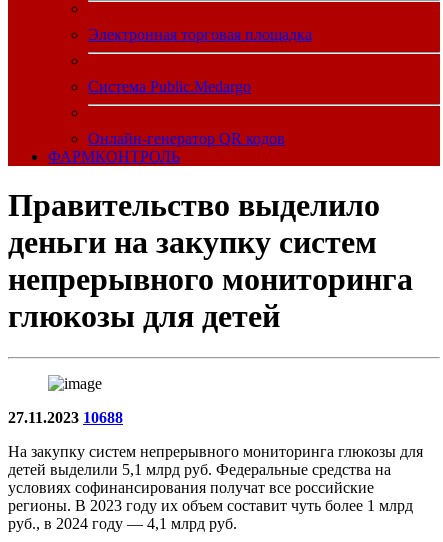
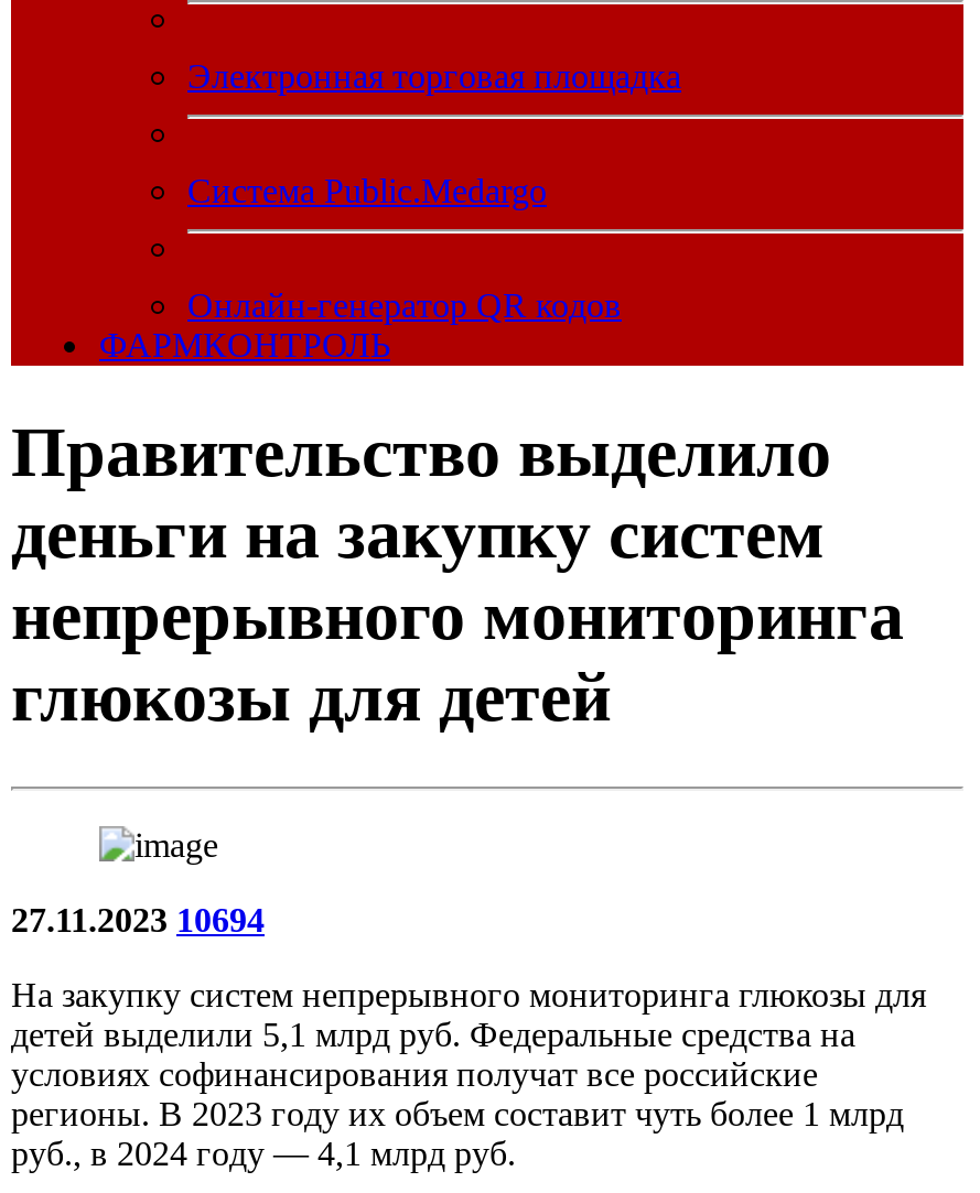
[8,409,123,426] 27.11.2023 10688 -> [11,901,265,938] 27.11.2023 10694

